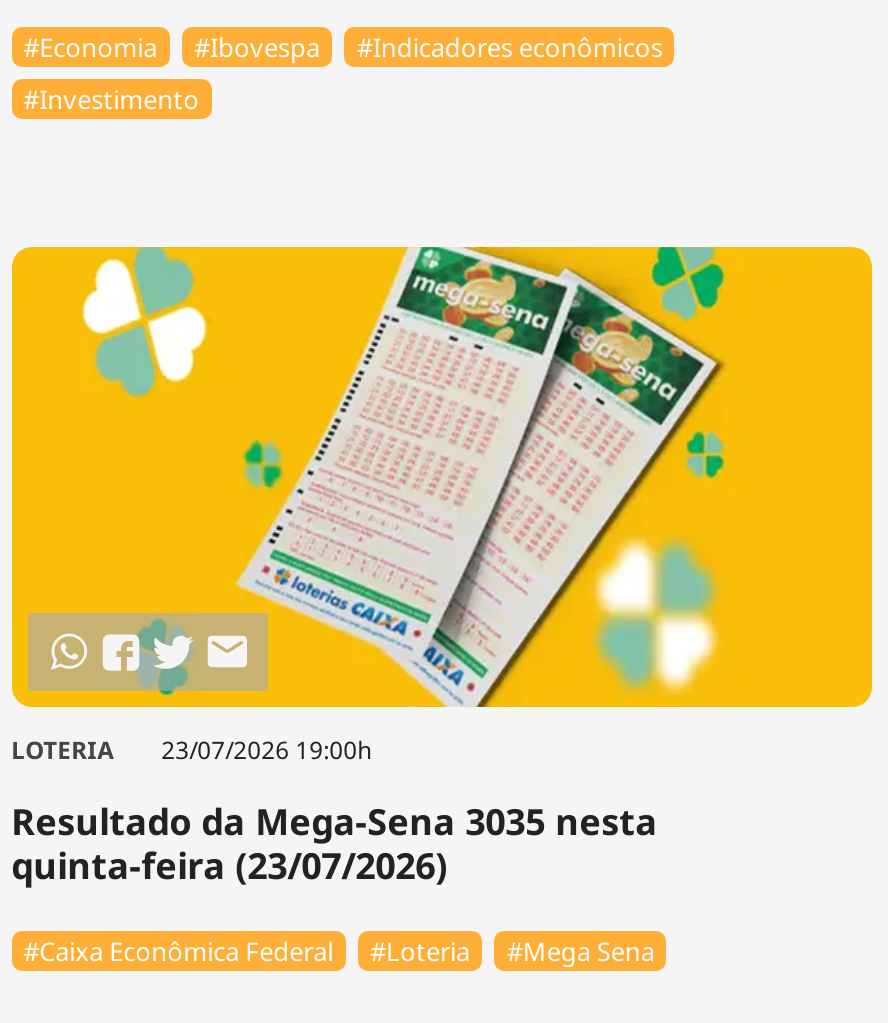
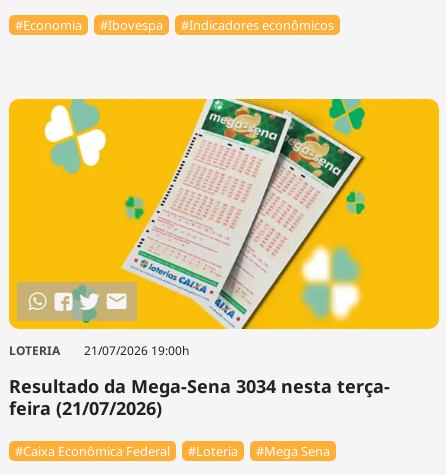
[23,81,199,117] #Investimento -> none
[11,733,371,767] LOTERIA 23/07/2026 19:00h -> [9,342,189,359] LOTERIA 21/07/2026 19:00h
[11,797,657,889] Resultado da Mega-Sena 3035 nesta | quinta-feira (23/07/2026) -> [9,374,390,420] Resultado da Mega-Sena 3034 nesta terça- | feira (21/07/2026)

